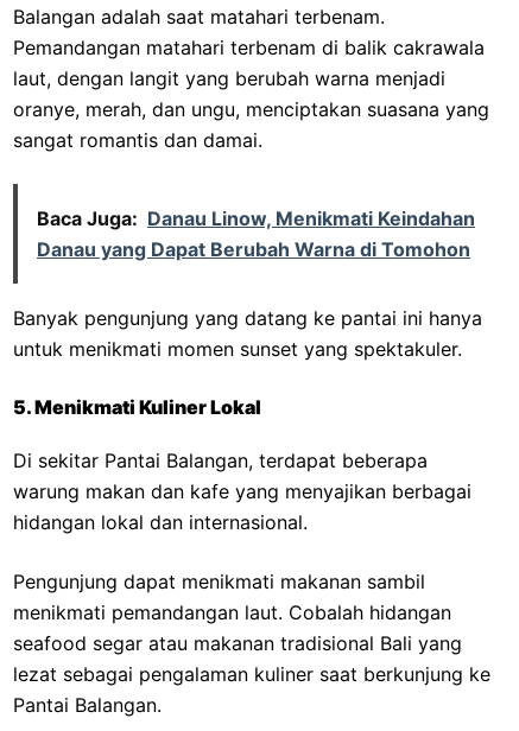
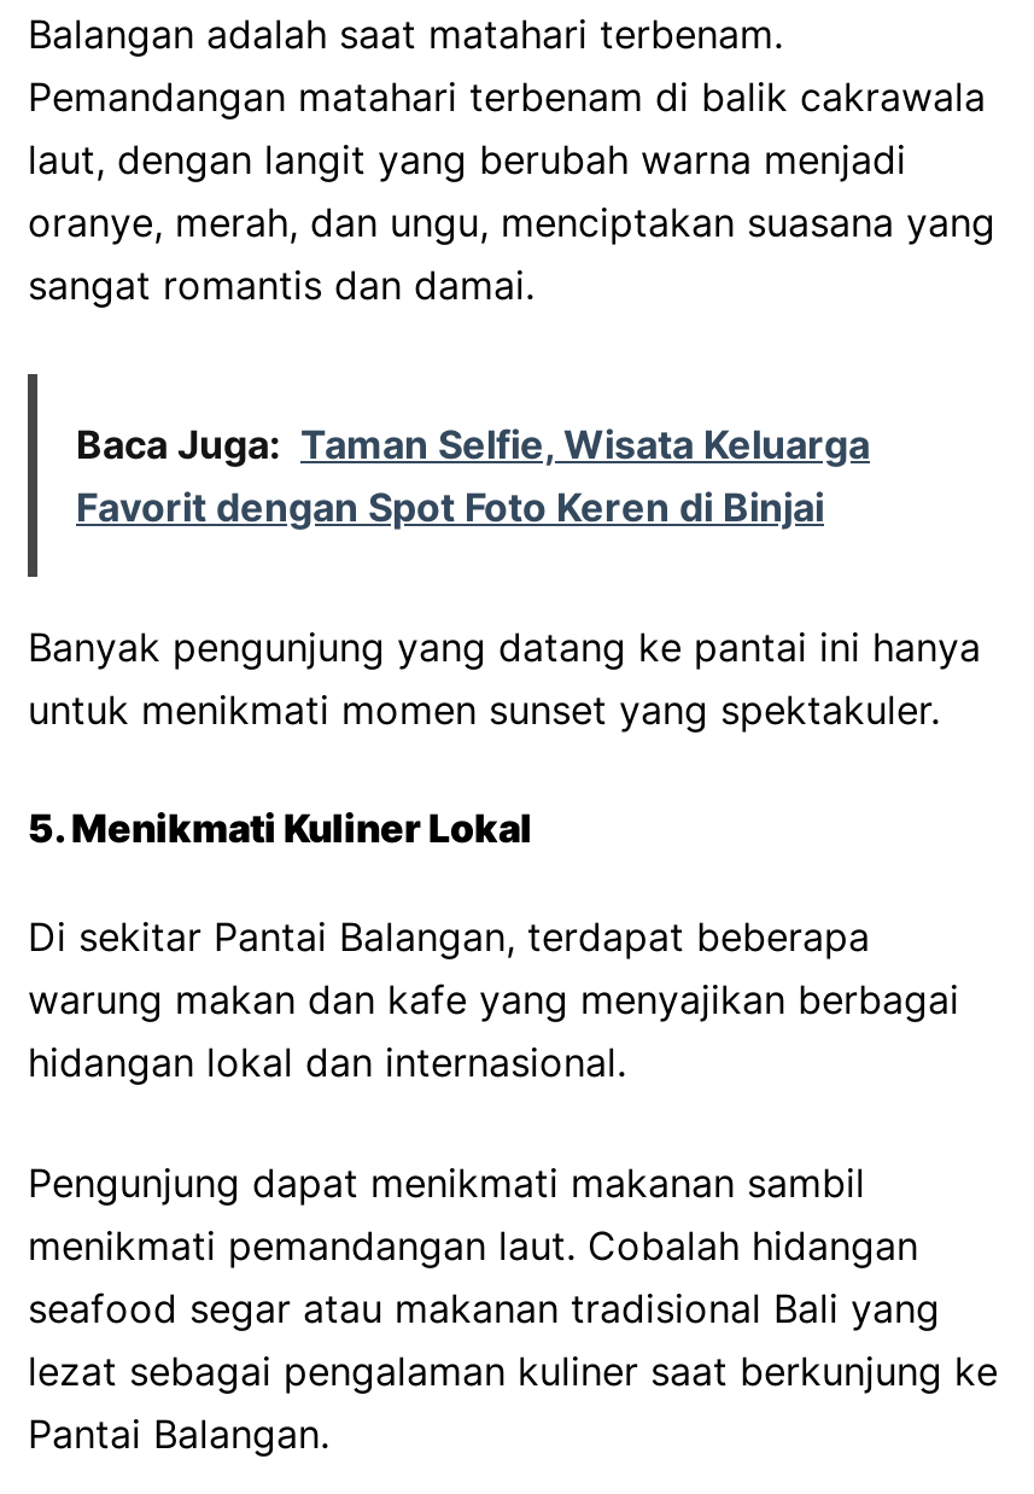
[37,206,475,230] Baca Juga: Danau Linow, Menikmati Keindahan -> [76,420,870,468] Baca Juga: Taman Selfie, Wisata Keluarga
[37,237,470,261] Danau yang Dapat Berubah Warna di Tomohon -> [76,483,824,531] Favorit dengan Spot Foto Keren di Binjai

